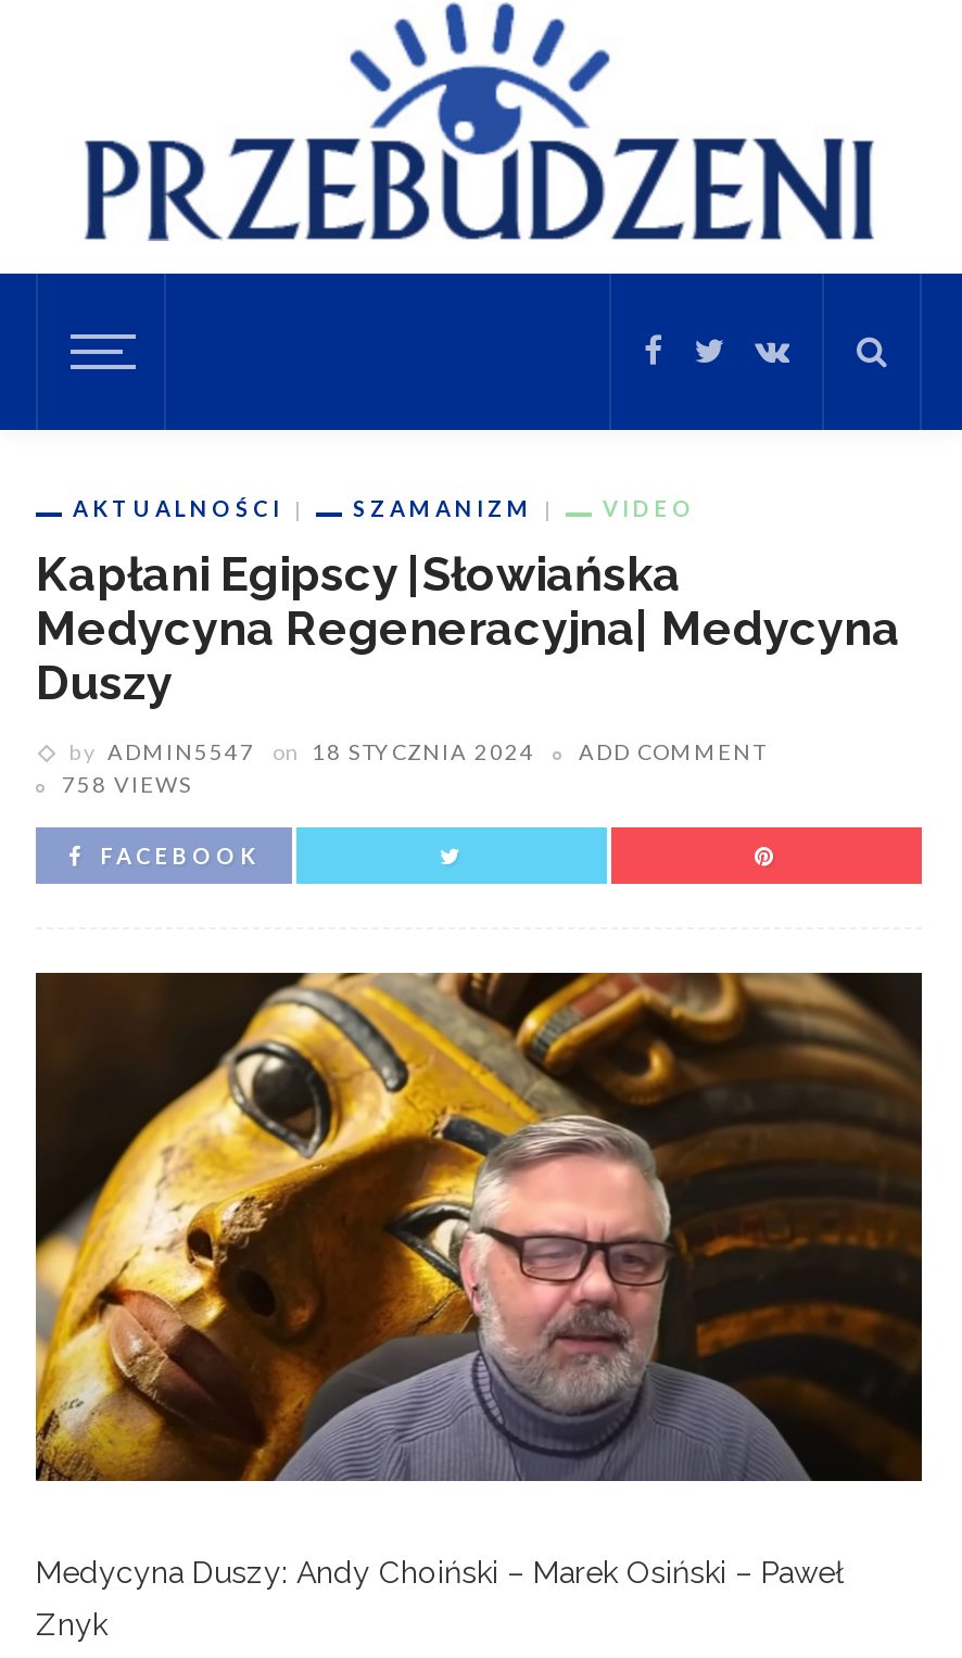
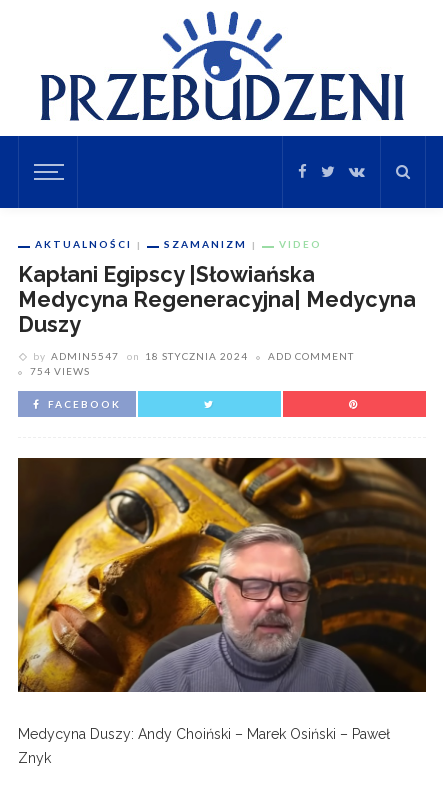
[62,772,192,798] 758 VIEWS -> [30,365,90,377] 754 VIEWS

